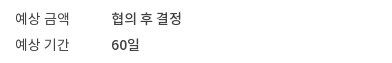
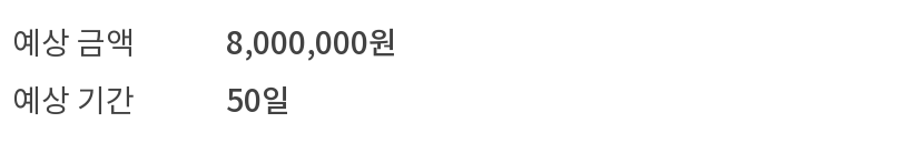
[111,10,182,28] 협의 후 결정 -> [226,23,397,63] 8,000,000원
[111,36,140,54] 60일 -> [226,81,290,121] 50일

